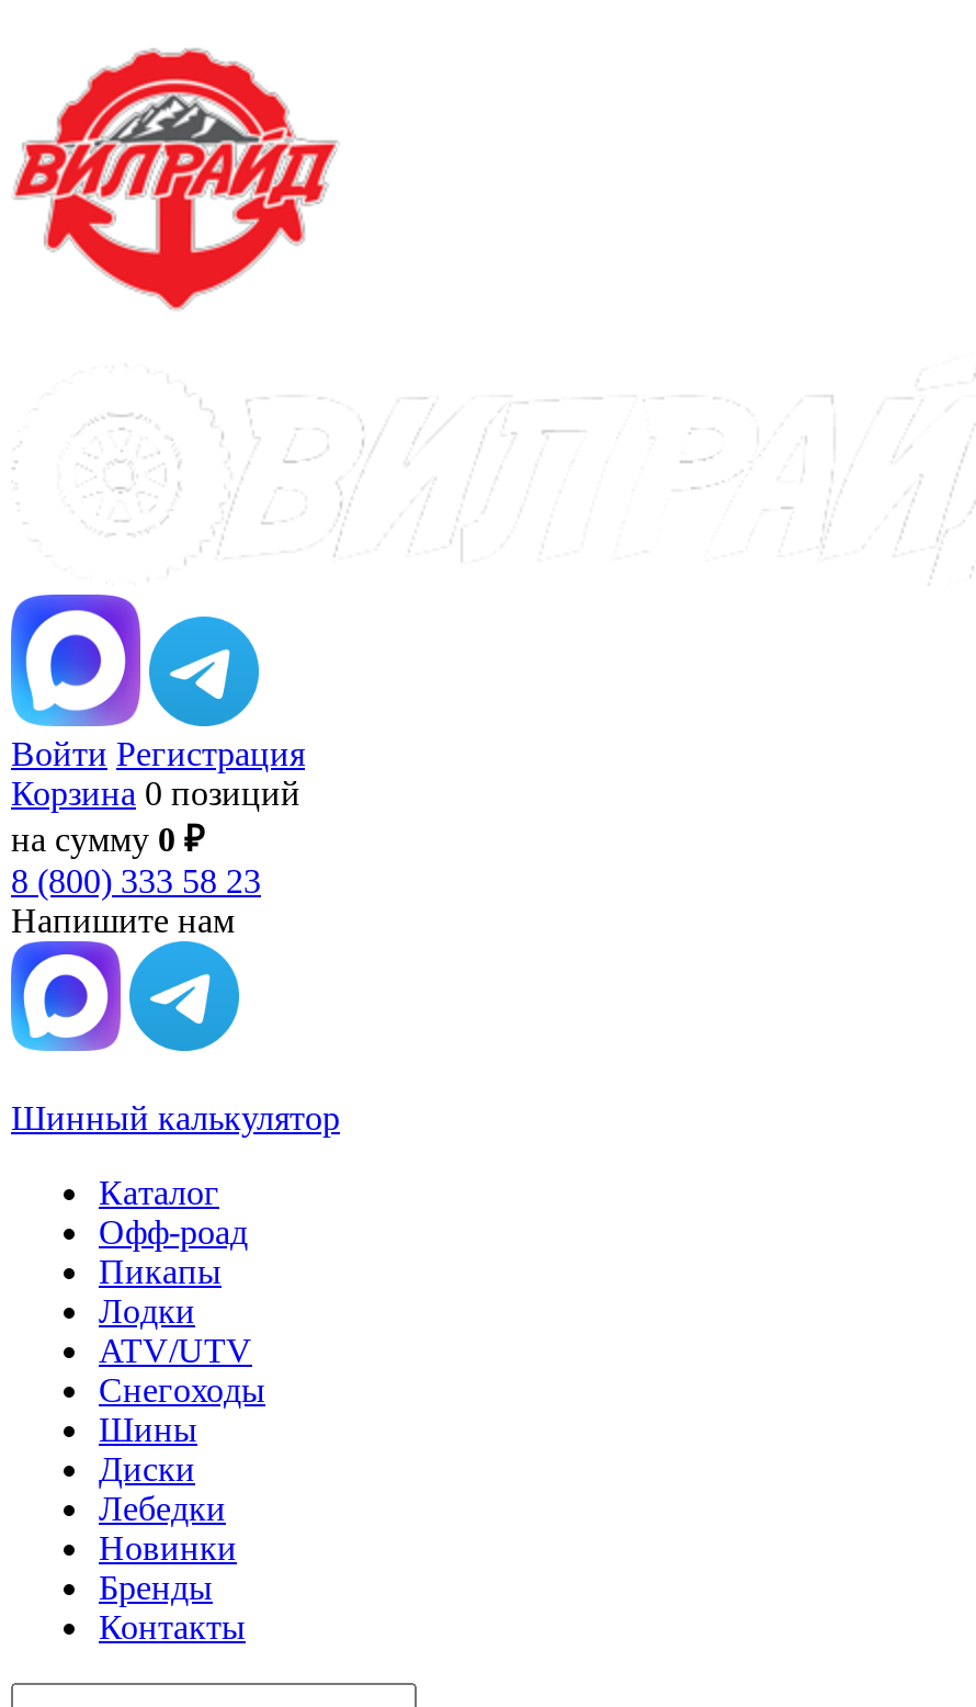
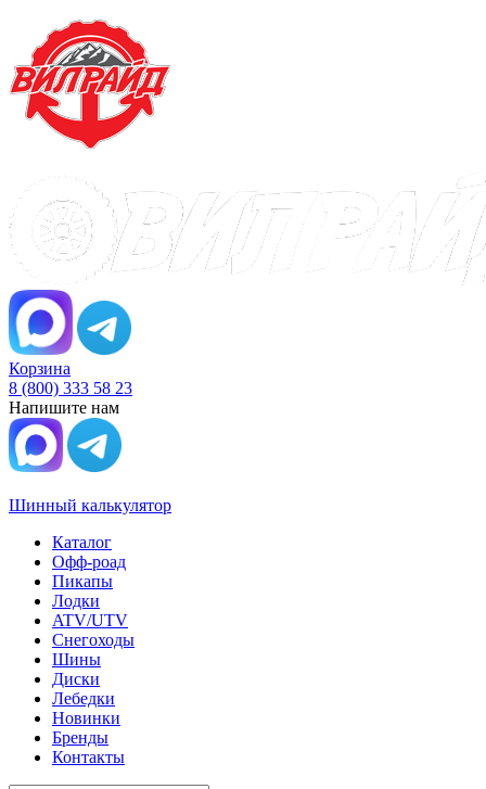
[11,735,305,858] Войти Регистрация | Корзина 0 позиций | на сумму 0 ₽ -> [9,359,71,378] Корзина

